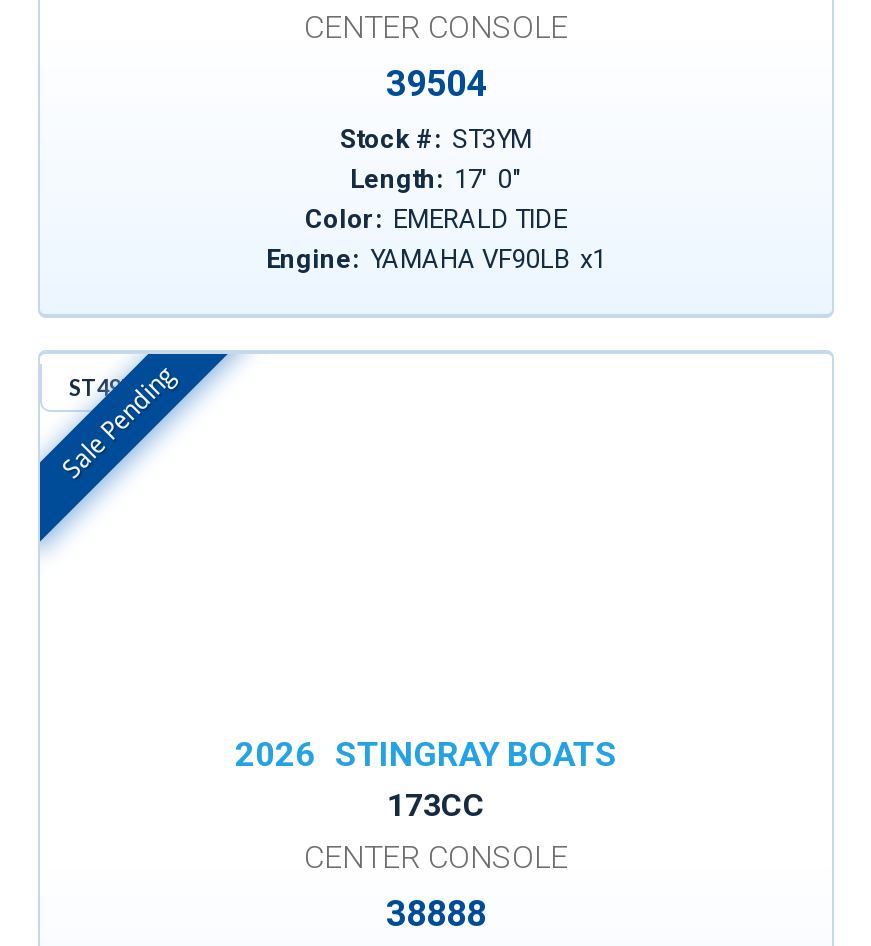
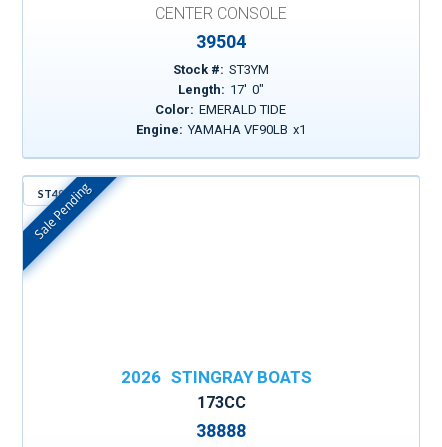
[304,838,568,876] CENTER CONSOLE -> none

